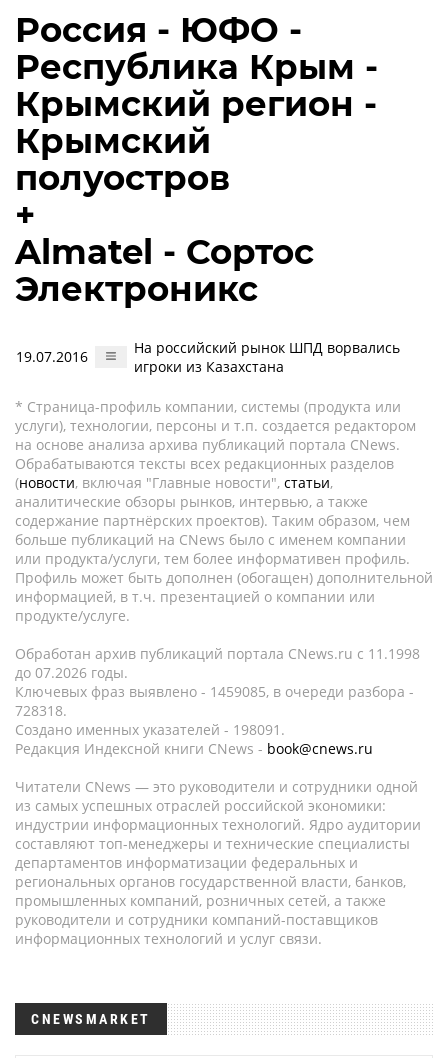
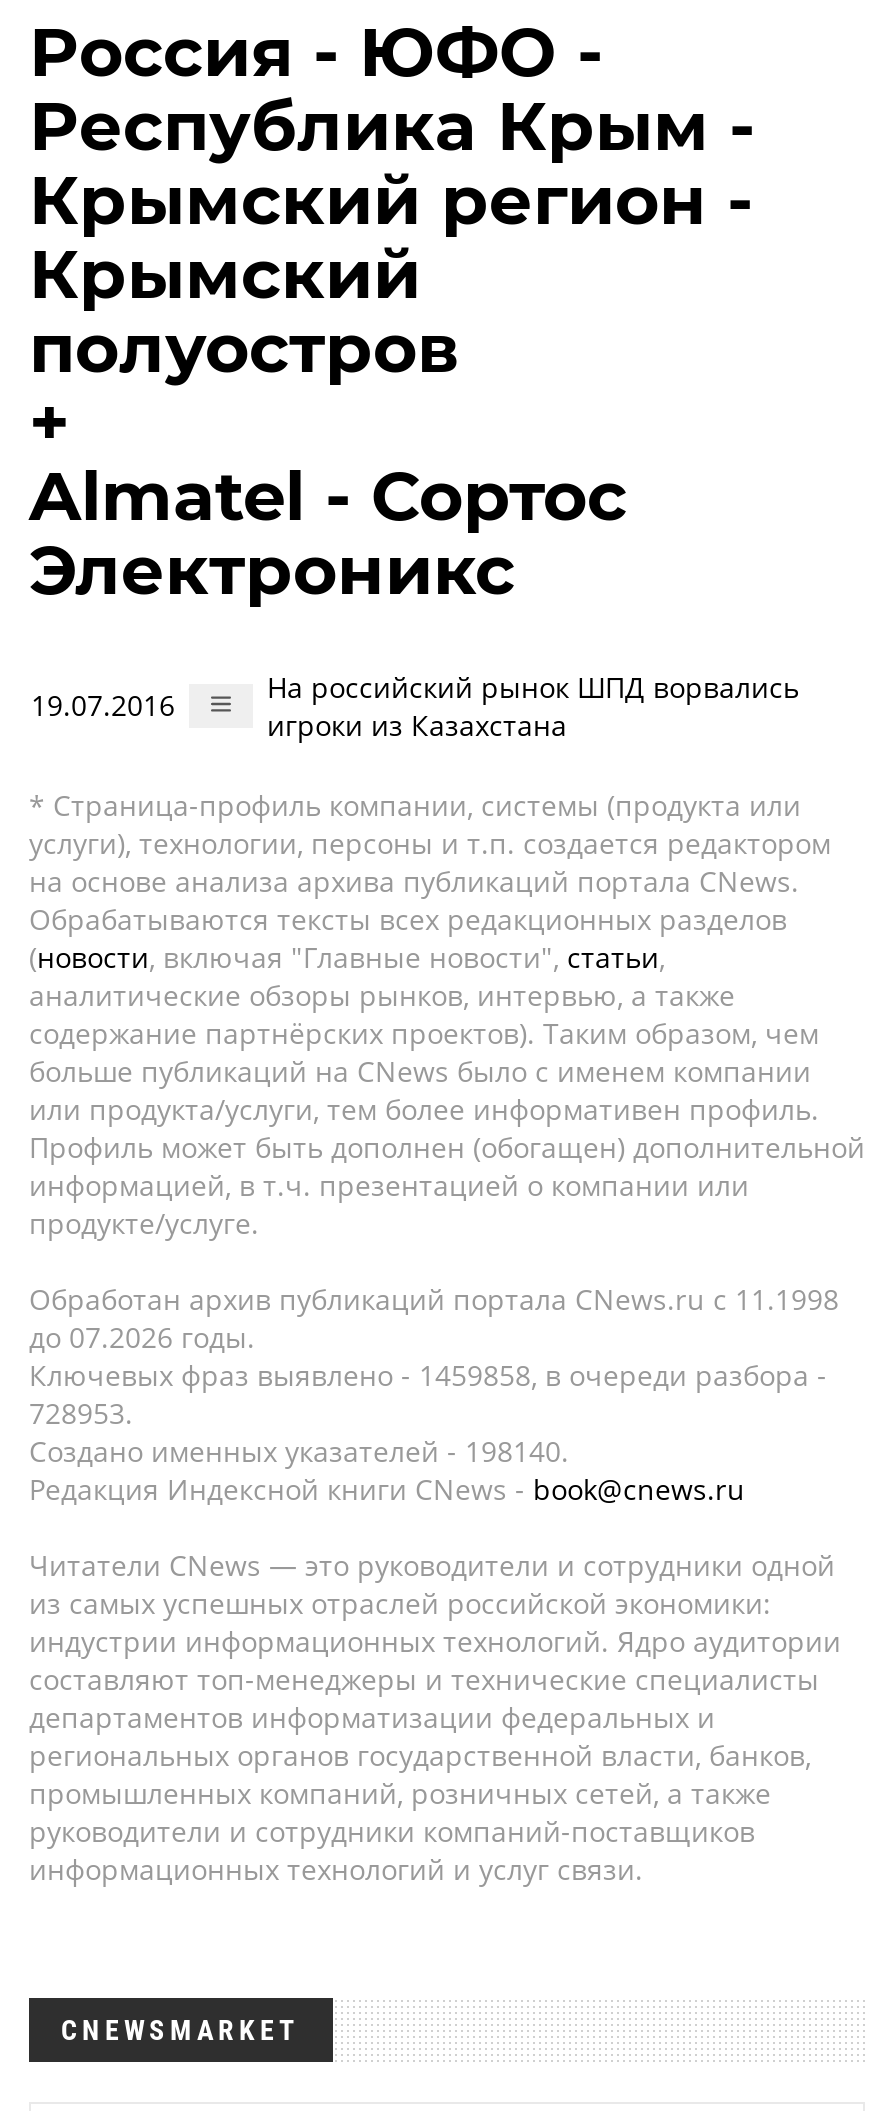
[15,682,414,701] Ключевых фраз выявлено - 1459085, в очереди разбора - -> [29,1356,827,1394] Ключевых фраз выявлено - 1459858, в очереди разбора -
[15,701,67,720] 728318. -> [29,1394,133,1432] 728953.
[15,720,285,739] Создано именных указателей - 198091. -> [29,1432,569,1470] Создано именных указателей - 198140.

